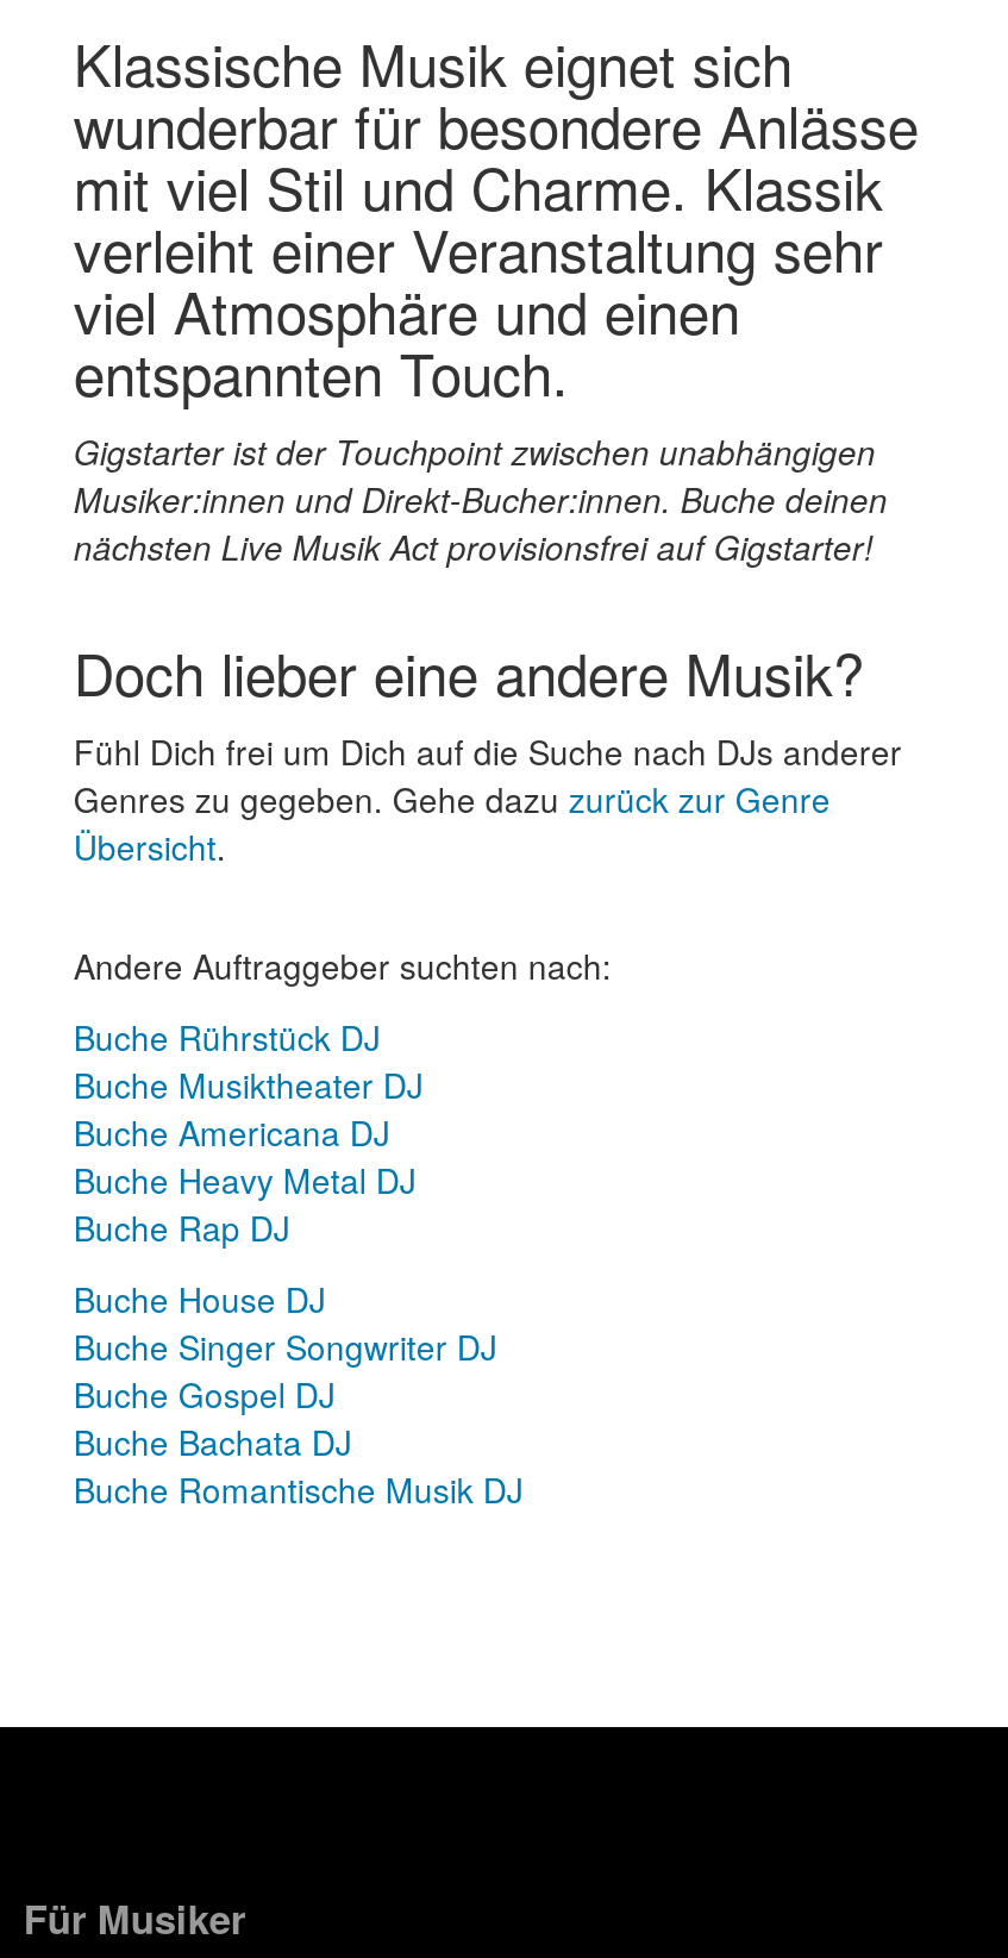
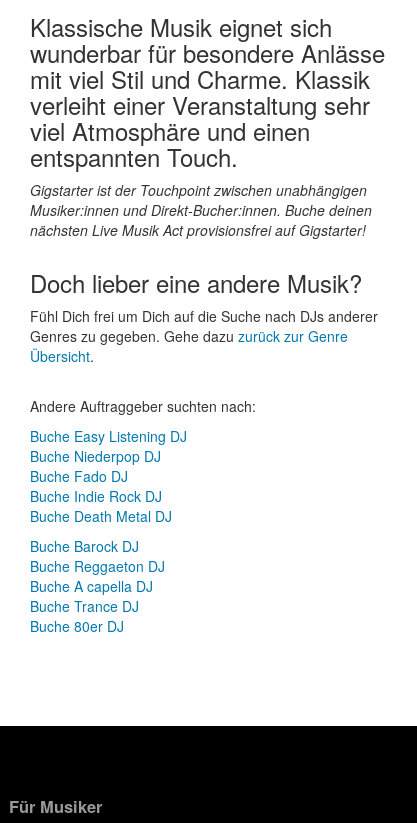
[74,1012,423,1250] Buche Rührstück DJ | Buche Musiktheater DJ | Buche Americana DJ | Buche Heavy Metal DJ | Buche Rap DJ -> [30,425,187,525] Buche Easy Listening DJ | Buche Niederpop DJ | Buche Fado DJ | Buche Indie Rock DJ | Buche Death Metal DJ
[74,1274,523,1512] Buche House DJ | Buche Singer Songwriter DJ | Buche Gospel DJ | Buche Bachata DJ | Buche Romantische Musik DJ -> [30,535,165,635] Buche Barock DJ | Buche Reggaeton DJ | Buche A capella DJ | Buche Trance DJ | Buche 80er DJ

